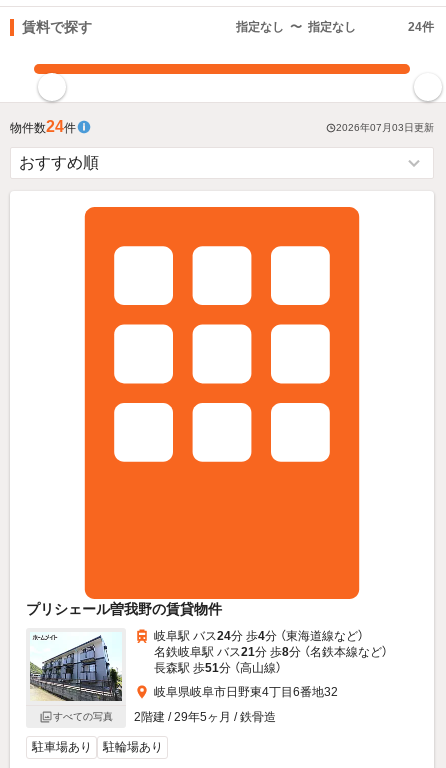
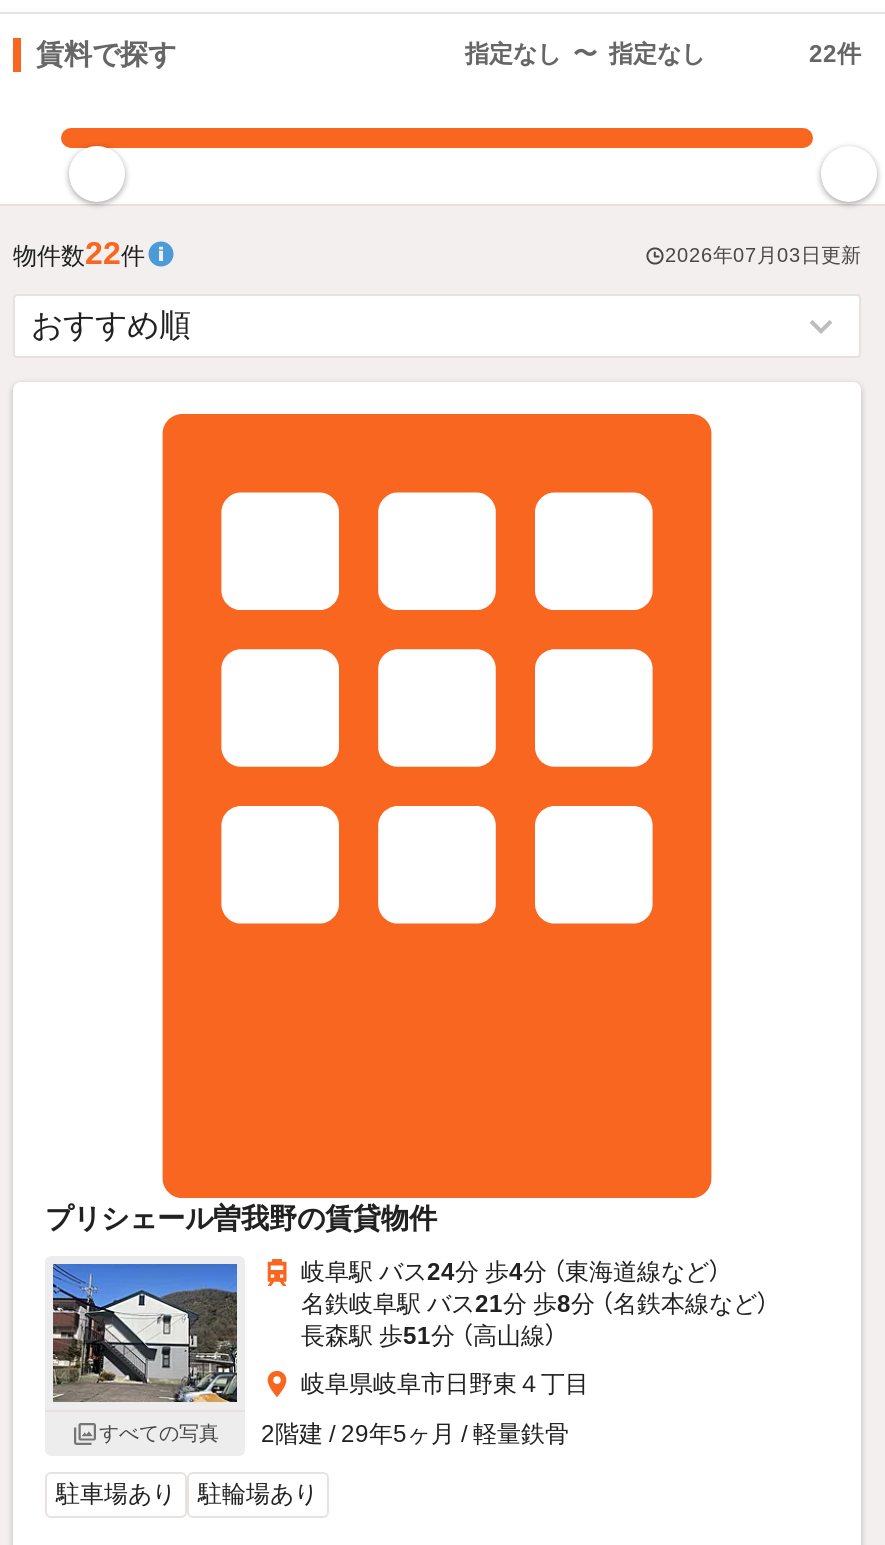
[408,20,434,34] 24件 -> [809,40,861,68] 22件
[10,118,76,135] 物件数24件 -> [13,236,145,270] 物件数22件
[30,632,276,724] [image] | 2階建 / 29年5ヶ月 / 鉄骨造 -> [51,1262,569,1448] [image] | 2階建 / 29年5ヶ月 / 軽量鉄骨
[154,685,338,699] 岐阜県岐阜市日野東4丁目6番地32 -> [301,1370,589,1398] 岐阜県岐阜市日野東４丁目

